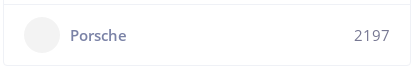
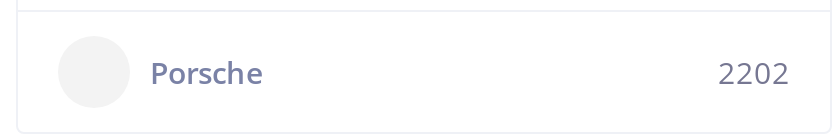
[354,25,390,45] 2197 -> [718,53,790,93] 2202

